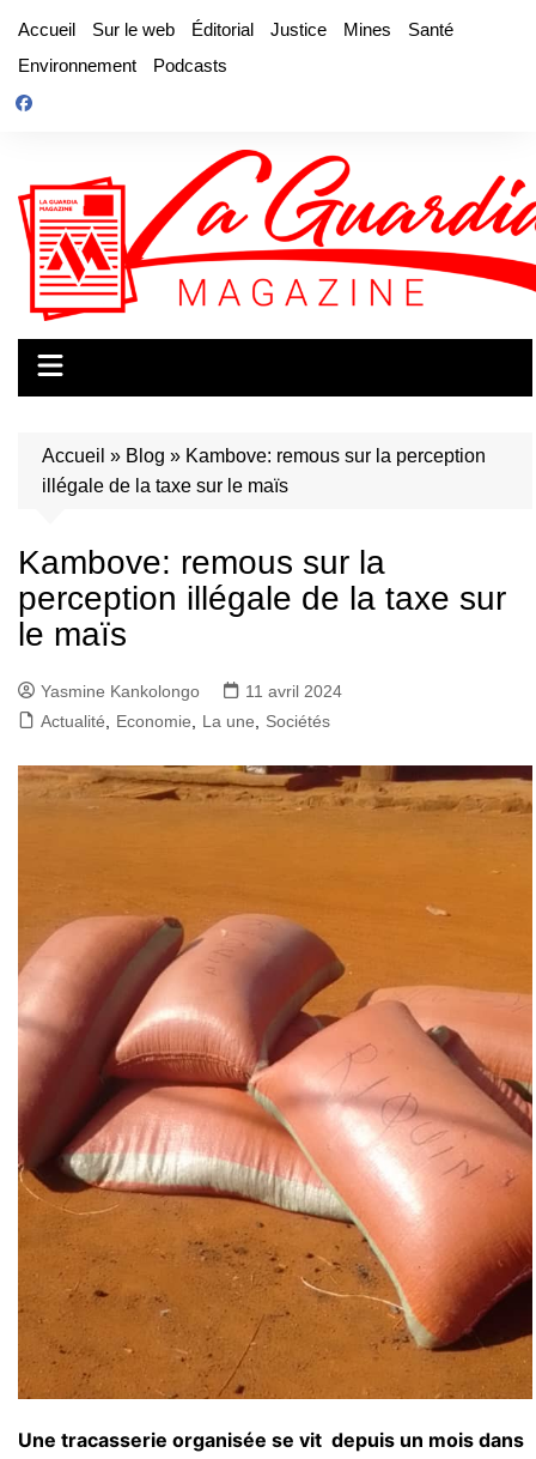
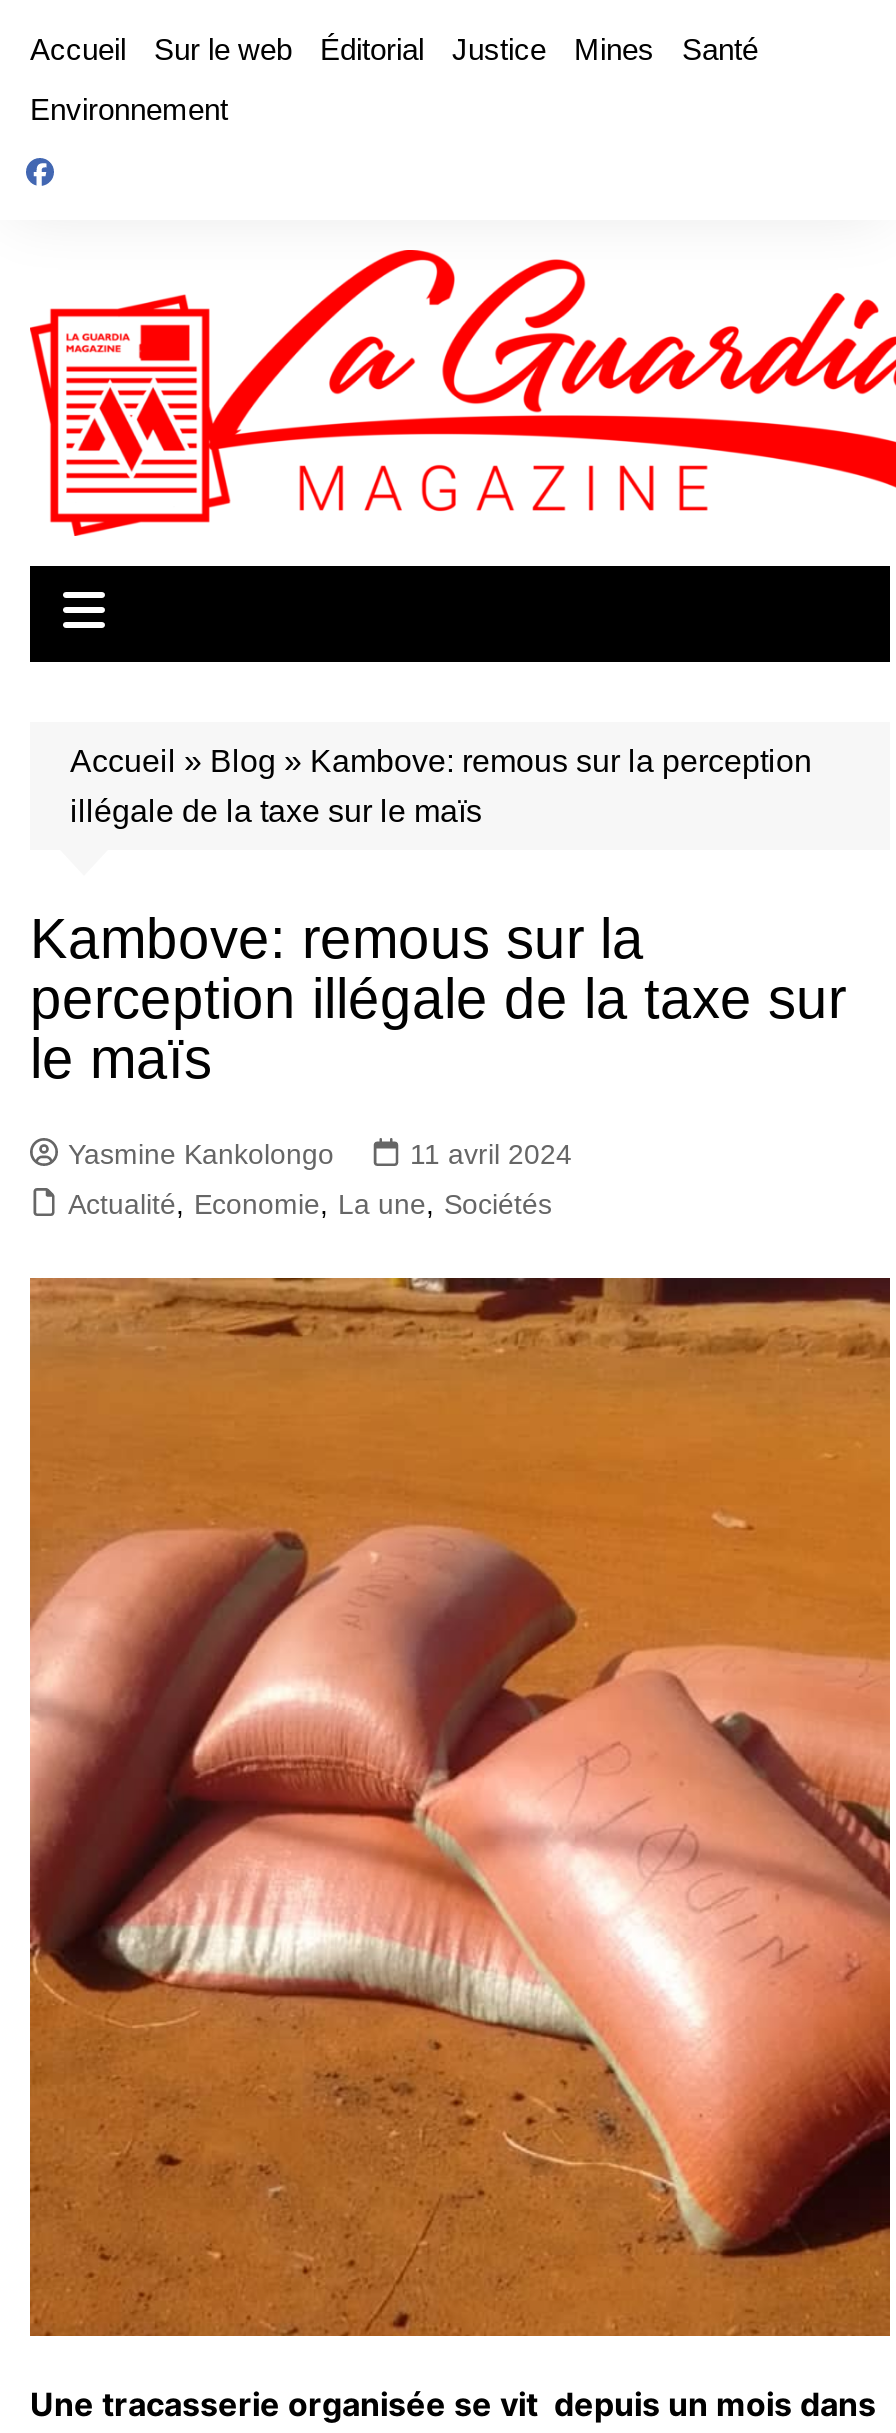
[153,55,227,75] Podcasts -> none

